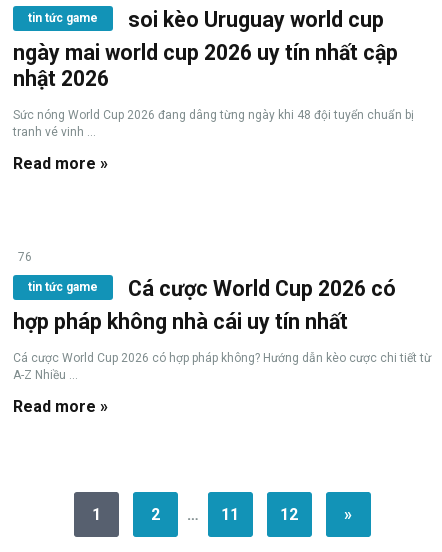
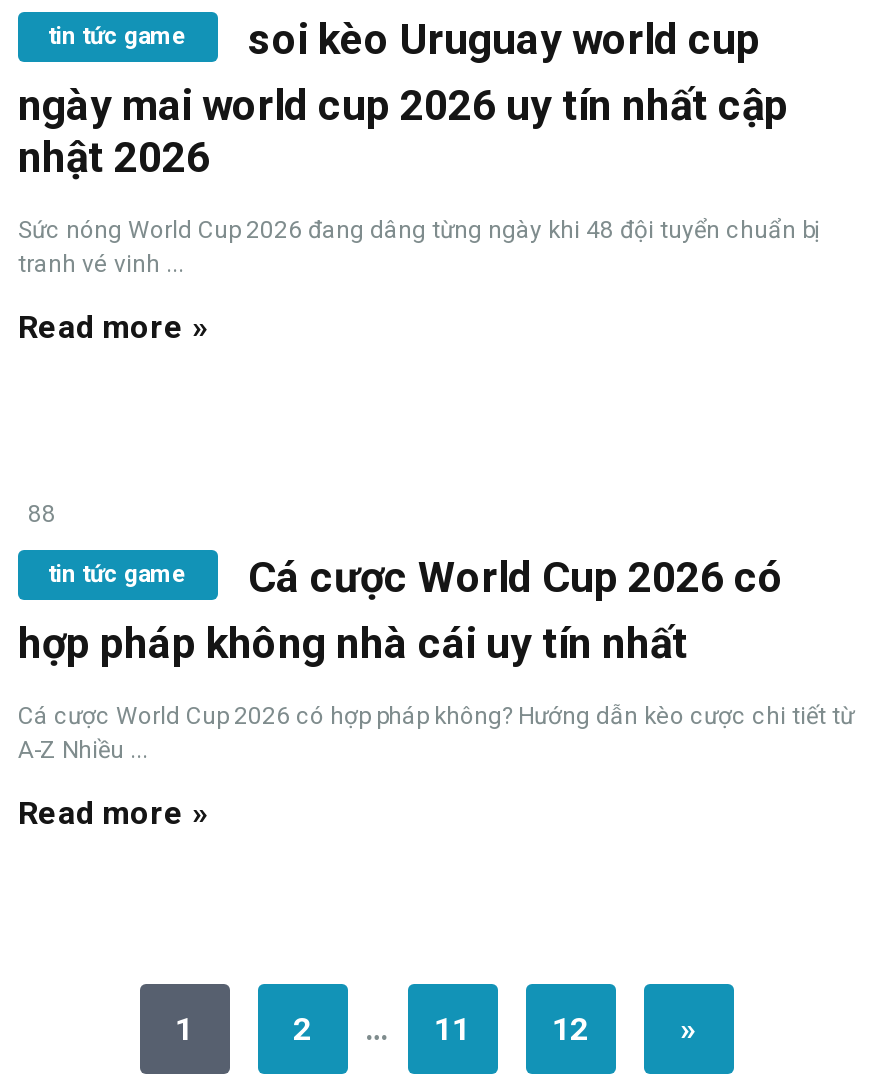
[18,250,32,264] 76 -> [28,500,56,528] 88

